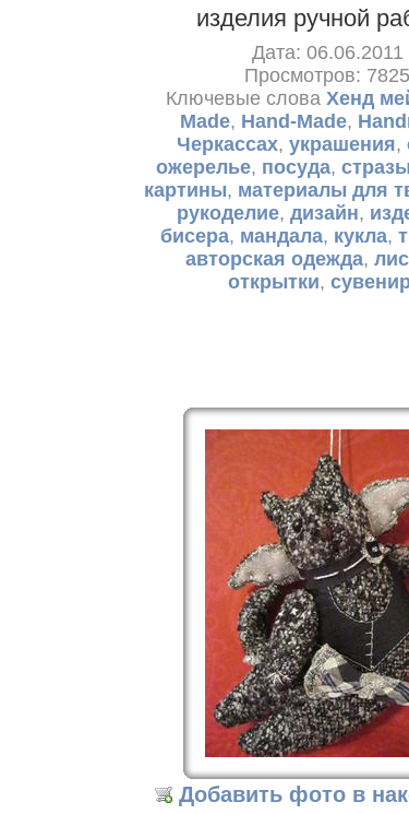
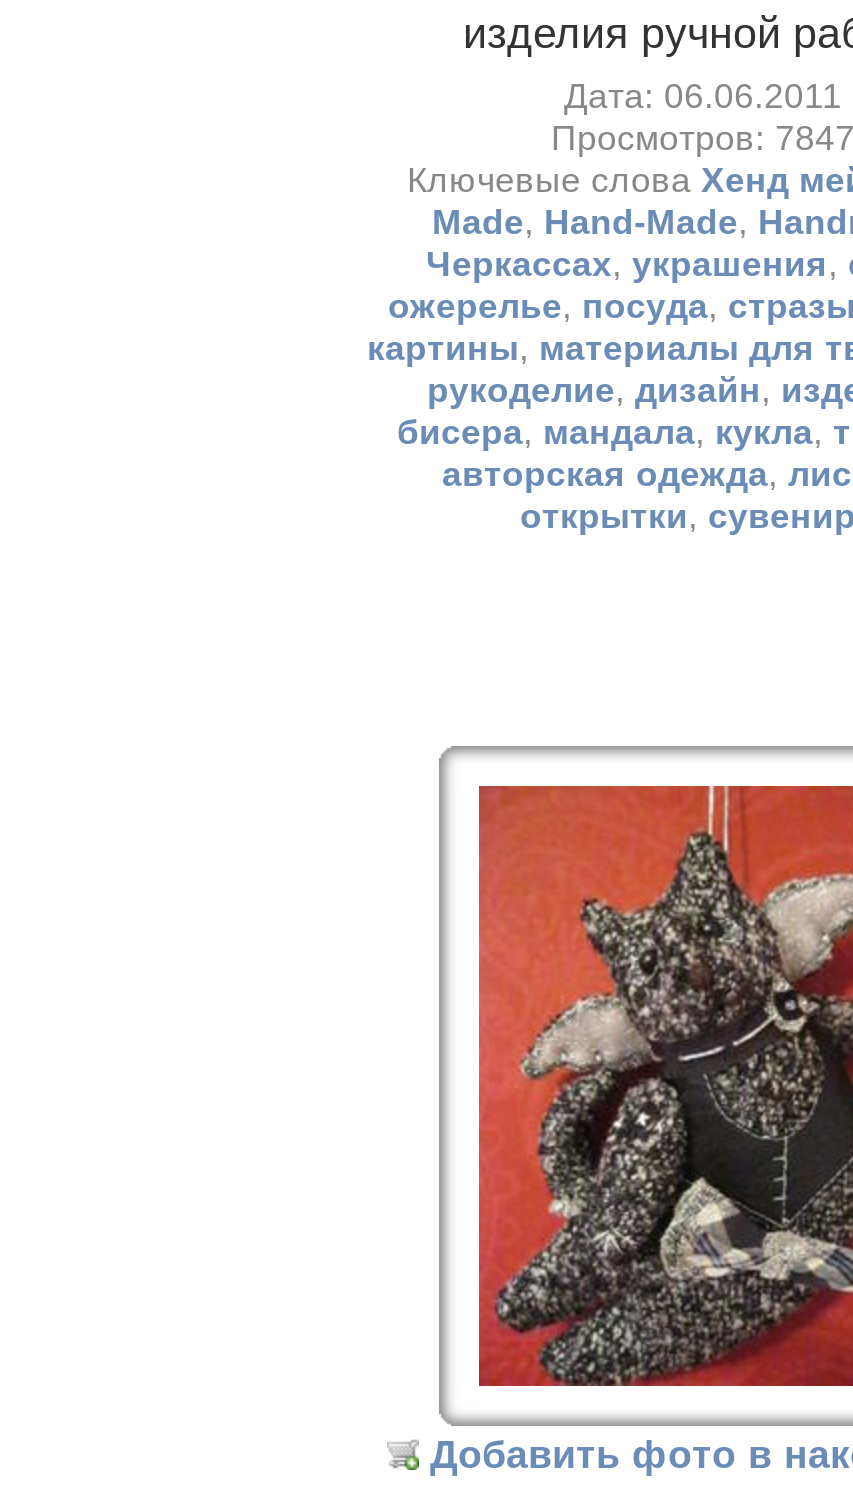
[244,65,409,87] Просмотров: 7825 -> [551,119,853,159] Просмотров: 7847

